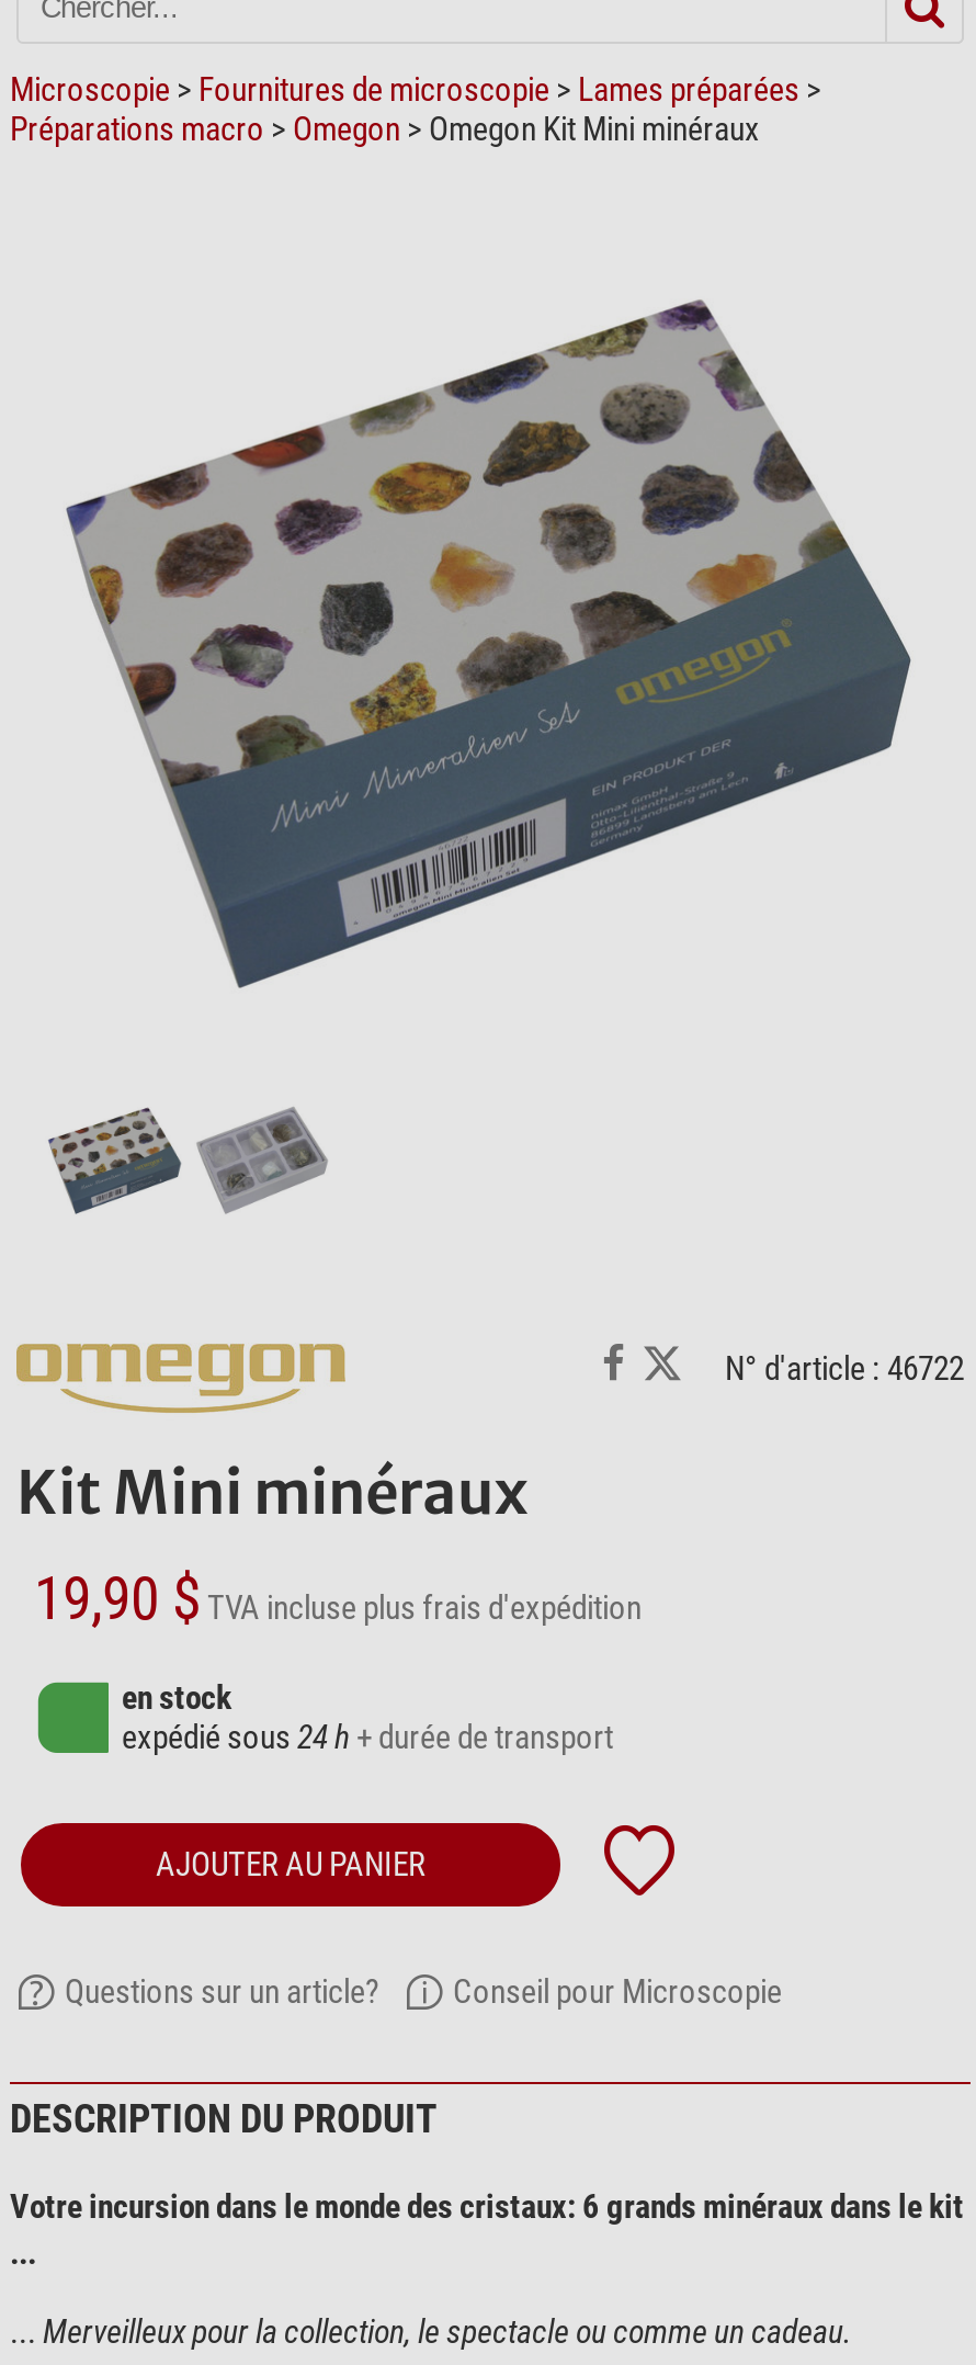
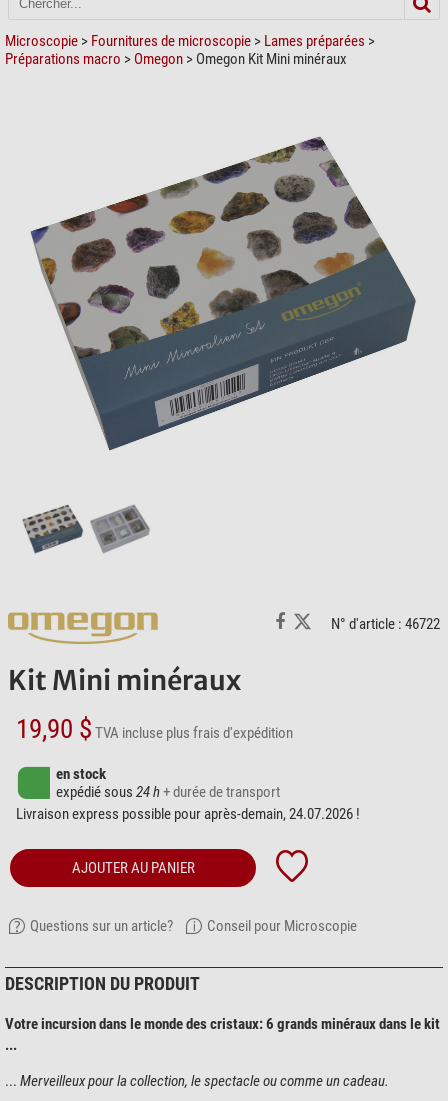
none -> [16,805,360,823] Livraison express possible pour après-demain, 24.07.2026 !

